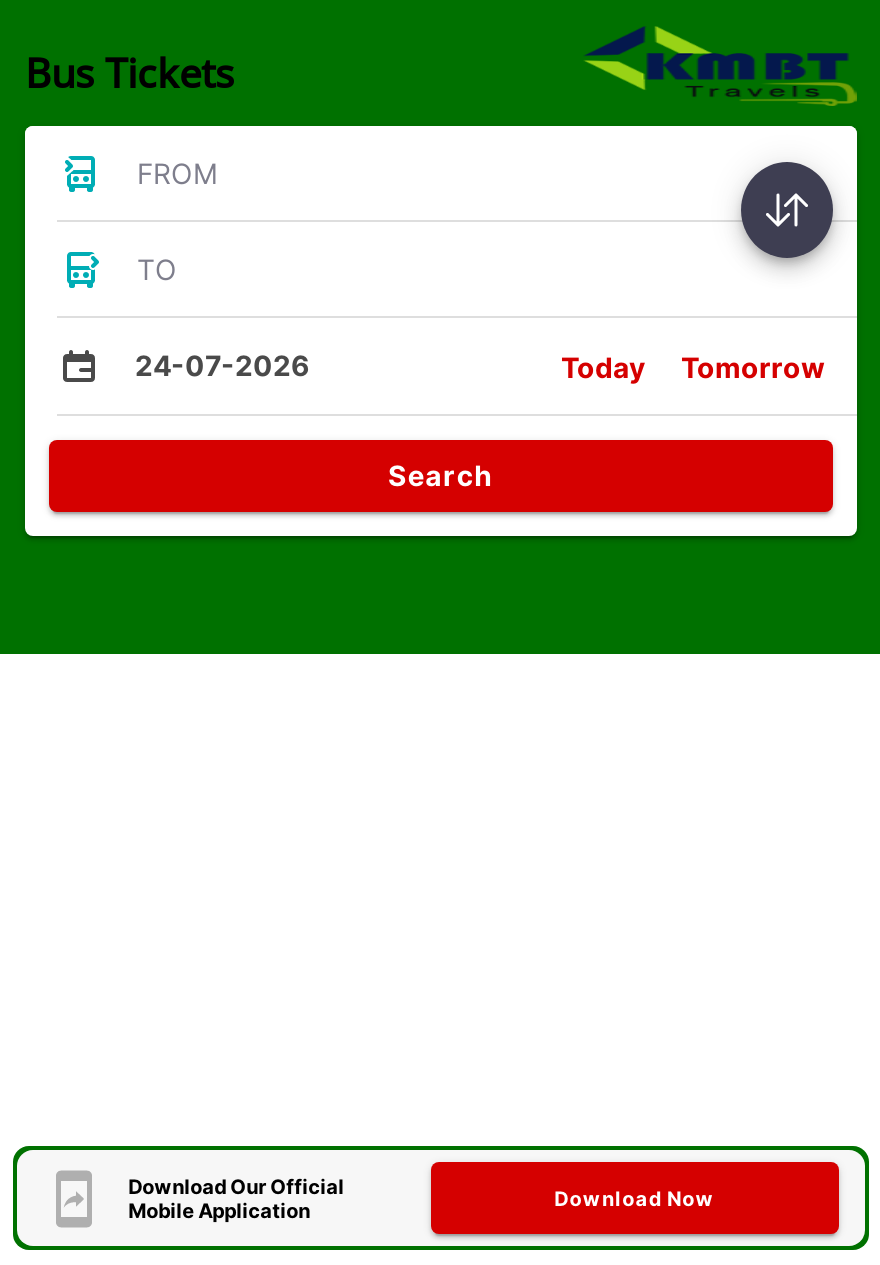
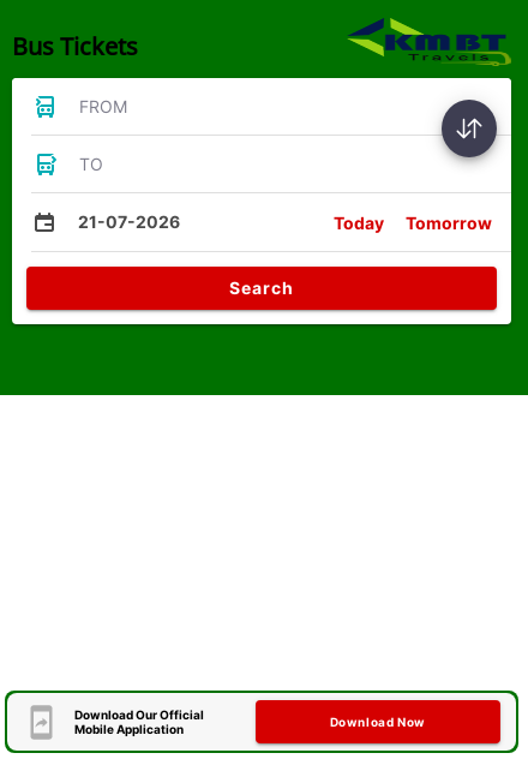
[135,348,309,382] 24-07-2026 -> [78,211,180,232] 21-07-2026

